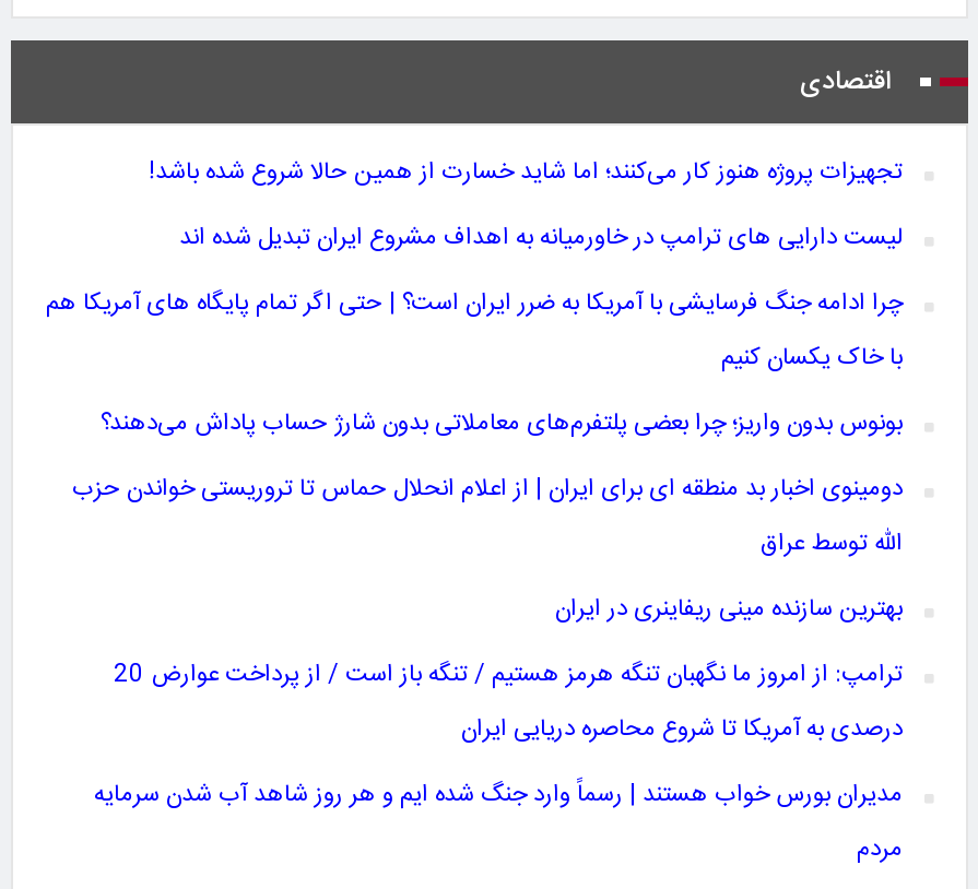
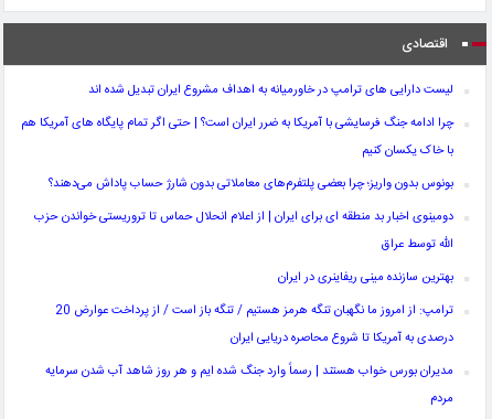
[149,154,903,193] تجهیزات پروژه هنوز کار می‌کنند؛ اما شاید خسارت از همین حالا شروع شده باشد! -> none

